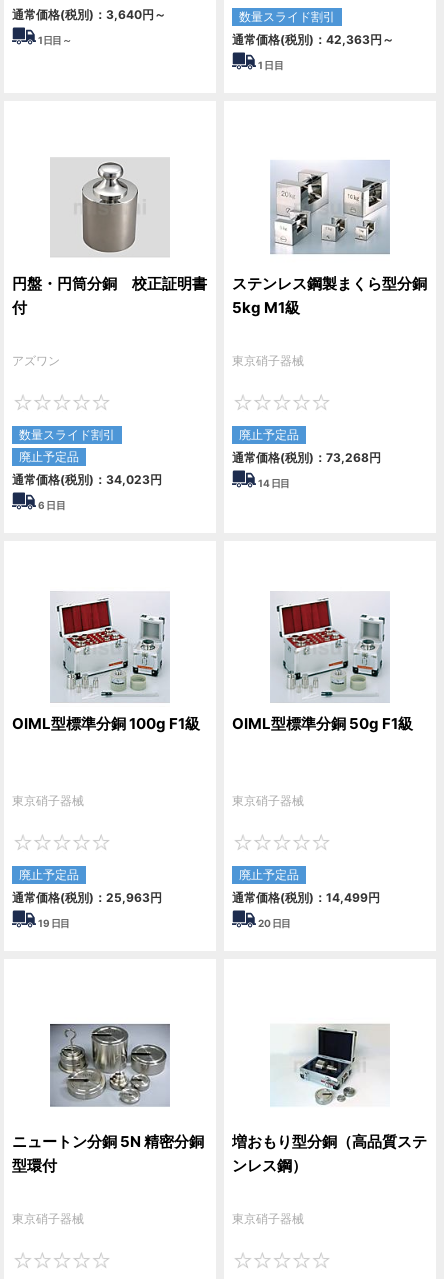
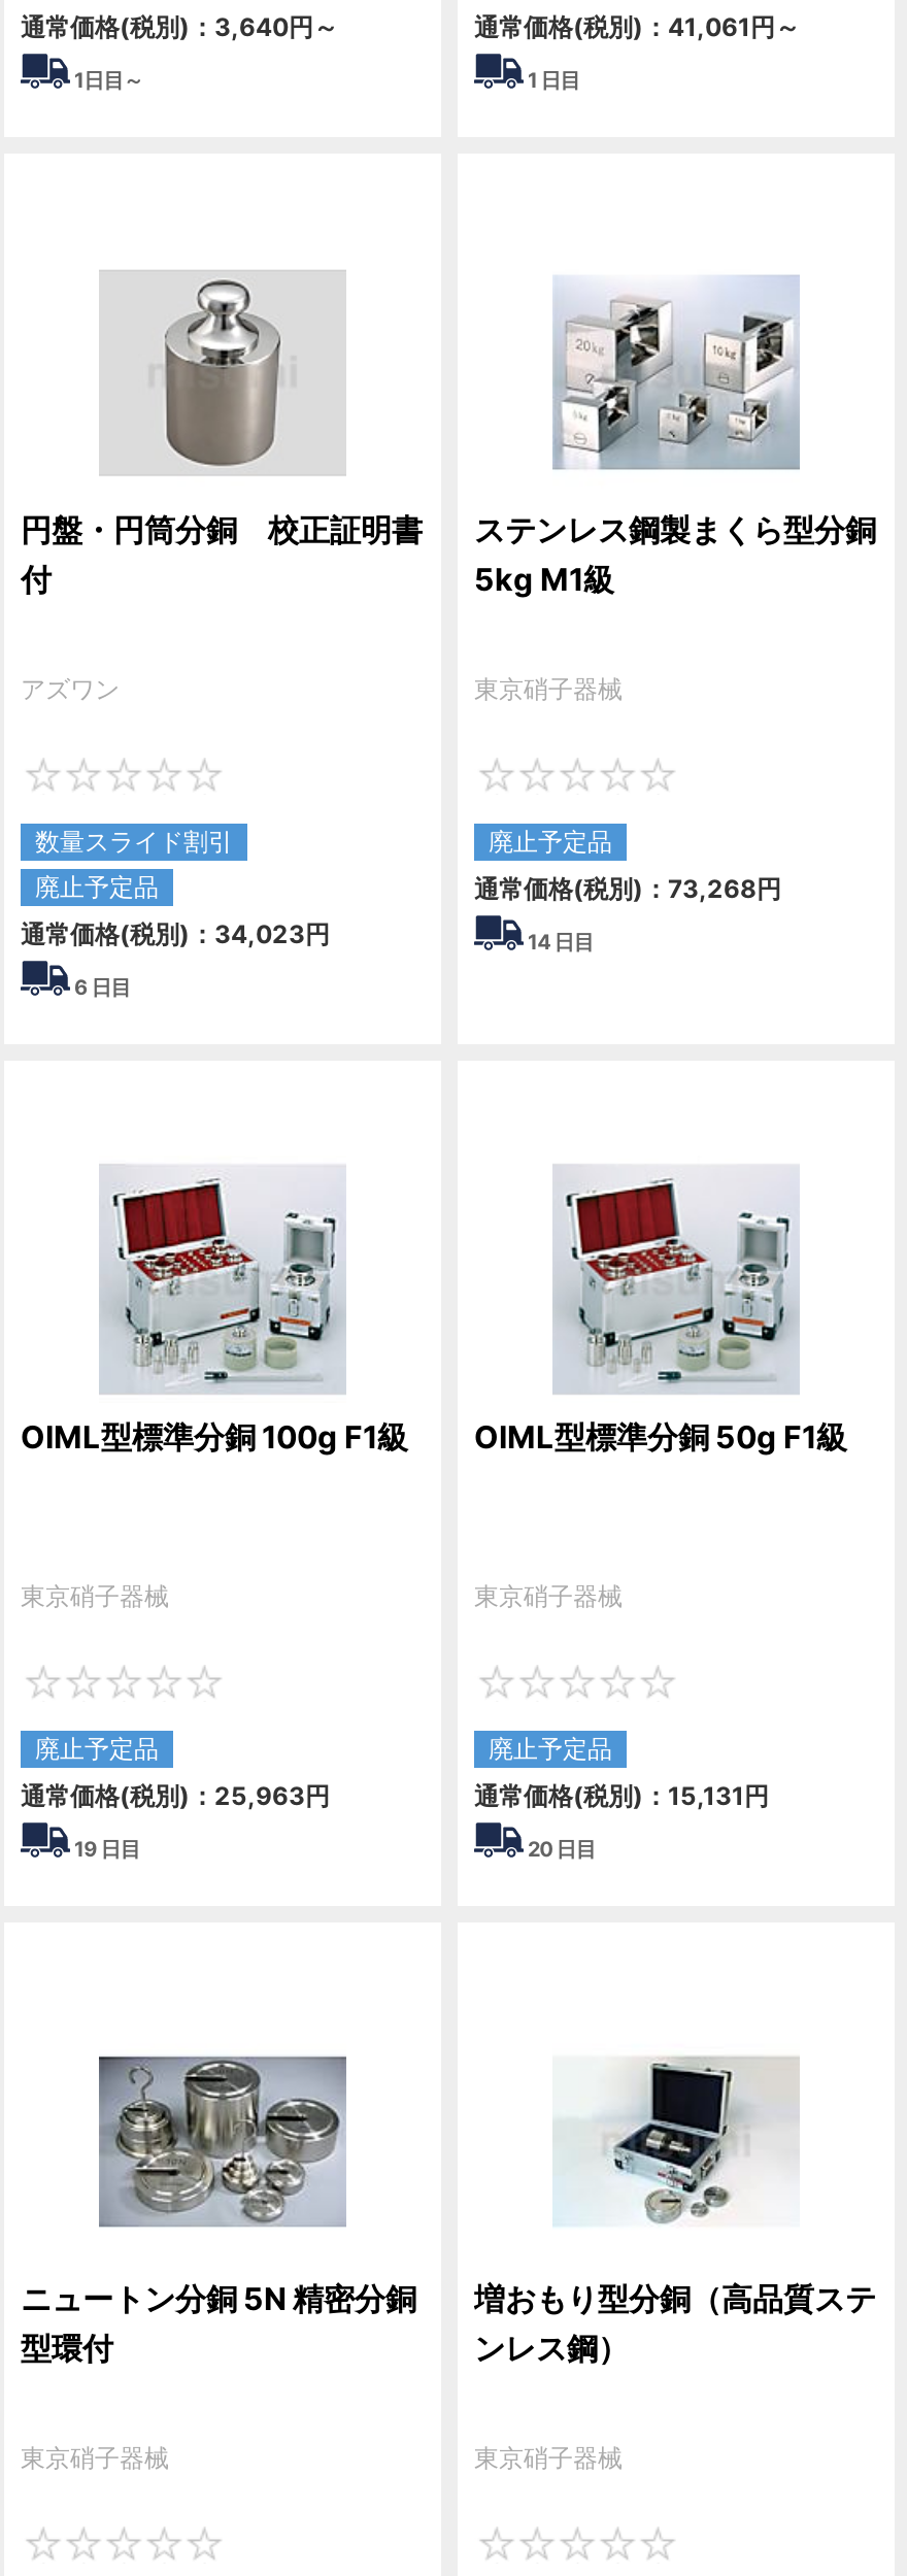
[232,9,394,47] 数量スライド割引 | 通常価格(税別)：42,363円～ -> [474,11,800,42] 通常価格(税別)：41,061円～
[232,890,380,905] 通常価格(税別)：14,499円 -> [474,1780,769,1811] 通常価格(税別)：15,131円

